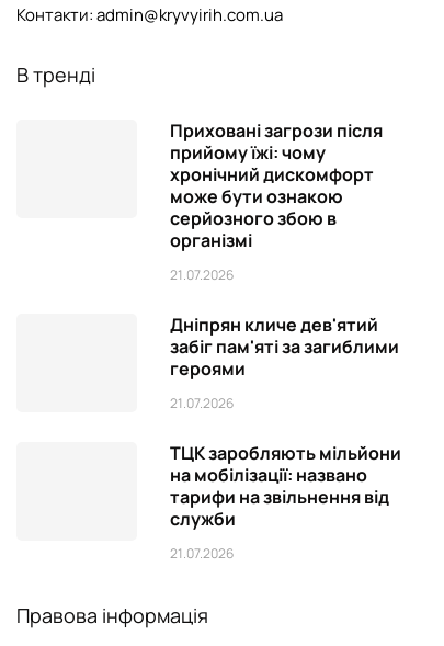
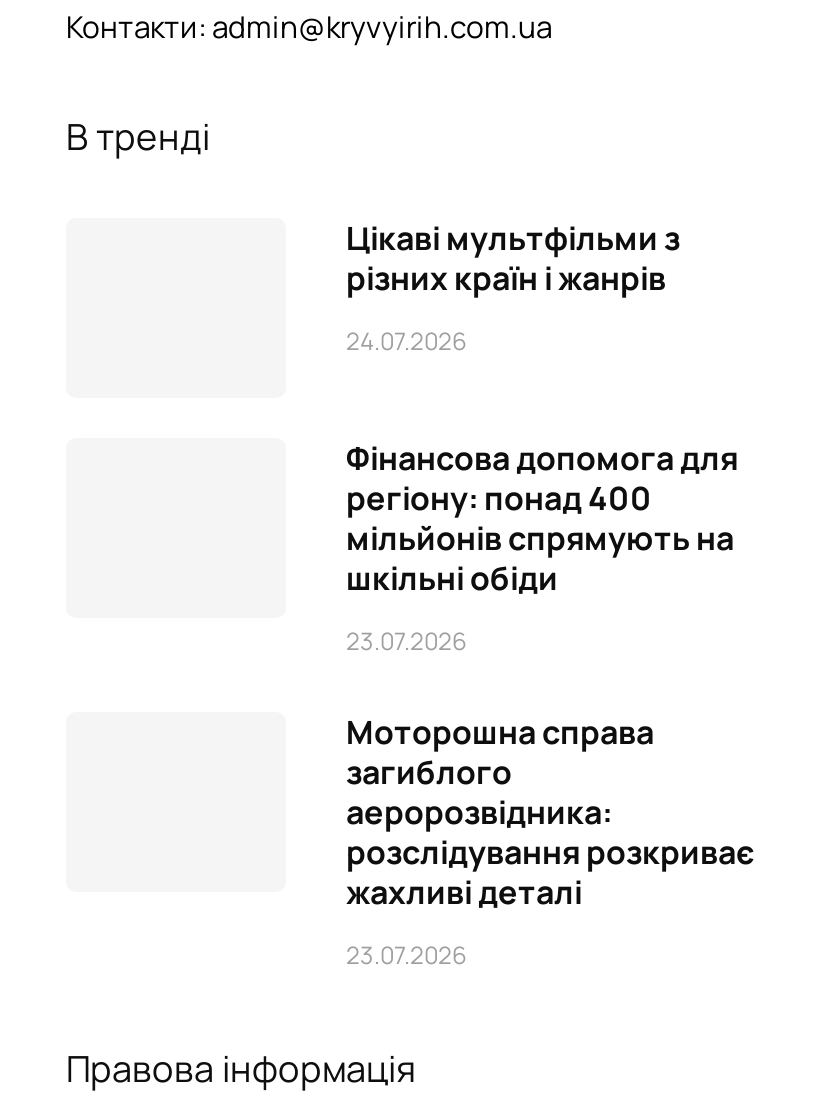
[170,118,383,252] Приховані загрози після | прийому їжі: чому | хронічний дискомфорт | може бути ознакою | серйозного збою в | організмі -> [346,216,680,300] Цікаві мультфільми з | різних країн і жанрів
[170,265,234,284] 21.07.2026 -> [346,324,466,358] 24.07.2026
[170,312,399,380] Дніпрян кличе дев'ятий | забіг пам'яті за загиблими | героями -> [346,436,738,600] Фінансова допомога для | регіону: понад 400 | мільйонів спрямують на | шкільні обіди
[170,394,234,412] 21.07.2026 -> [346,624,466,658] 23.07.2026
[170,441,401,531] ТЦК заробляють мільйони | на мобілізації: названо | тарифи на звільнення від | служби -> [346,710,754,914] Моторошна справа | загиблого | аеророзвідника: | розслідування розкриває | жахливі деталі
[170,544,234,563] 21.07.2026 -> [346,938,466,972] 23.07.2026

